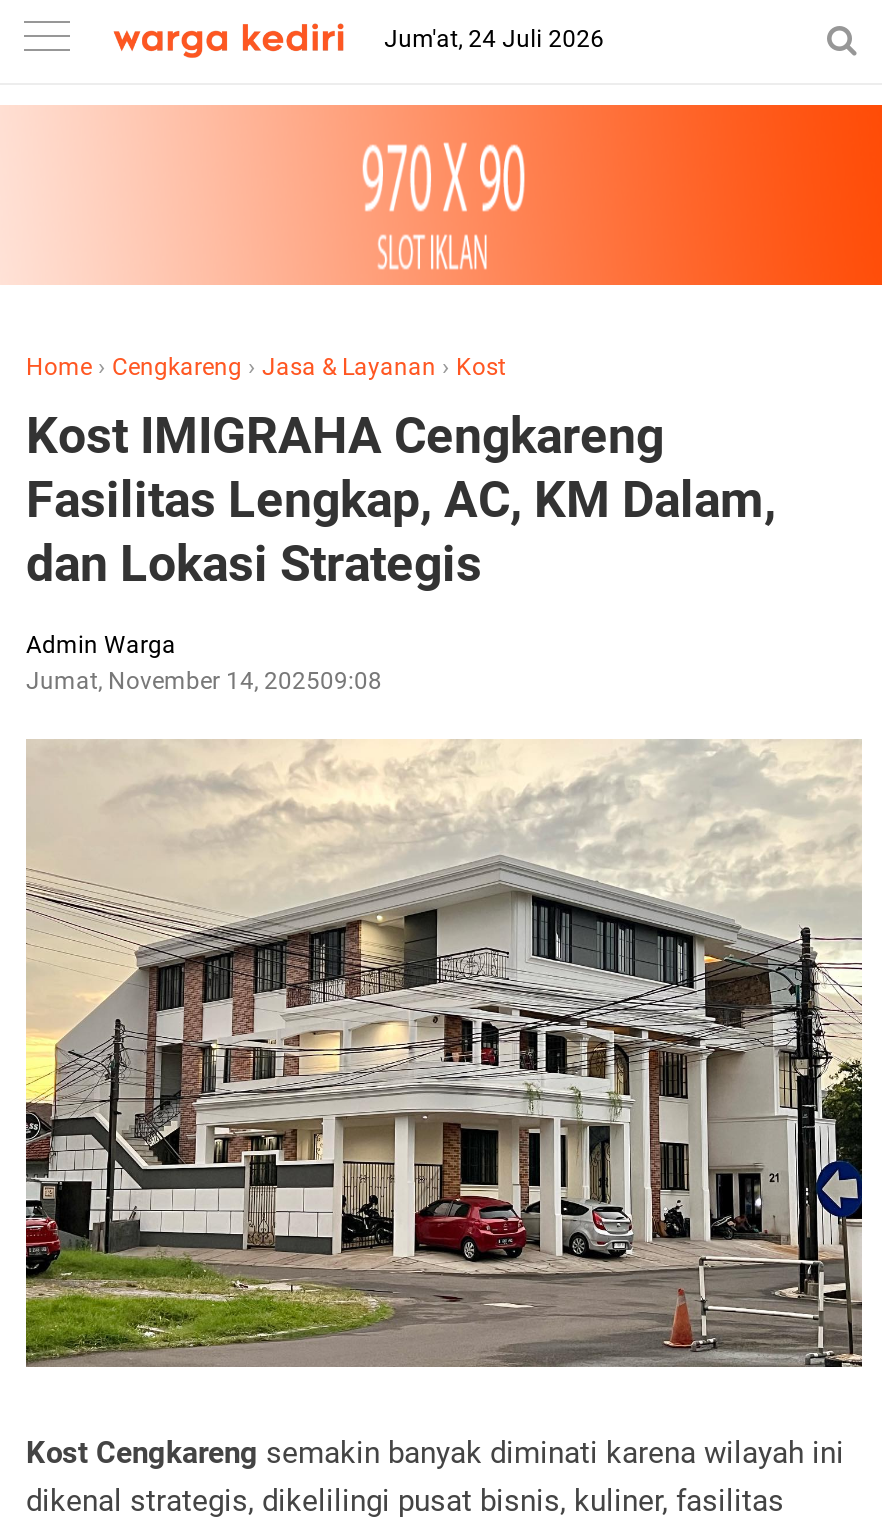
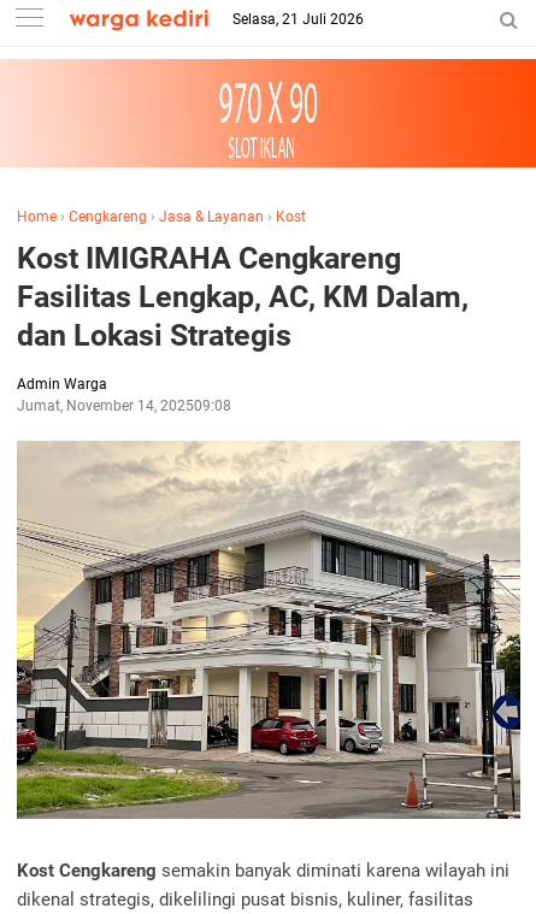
[384,25,604,53] Jum'at, 24 Juli 2026 -> [233,11,364,28] Selasa, 21 Juli 2026

